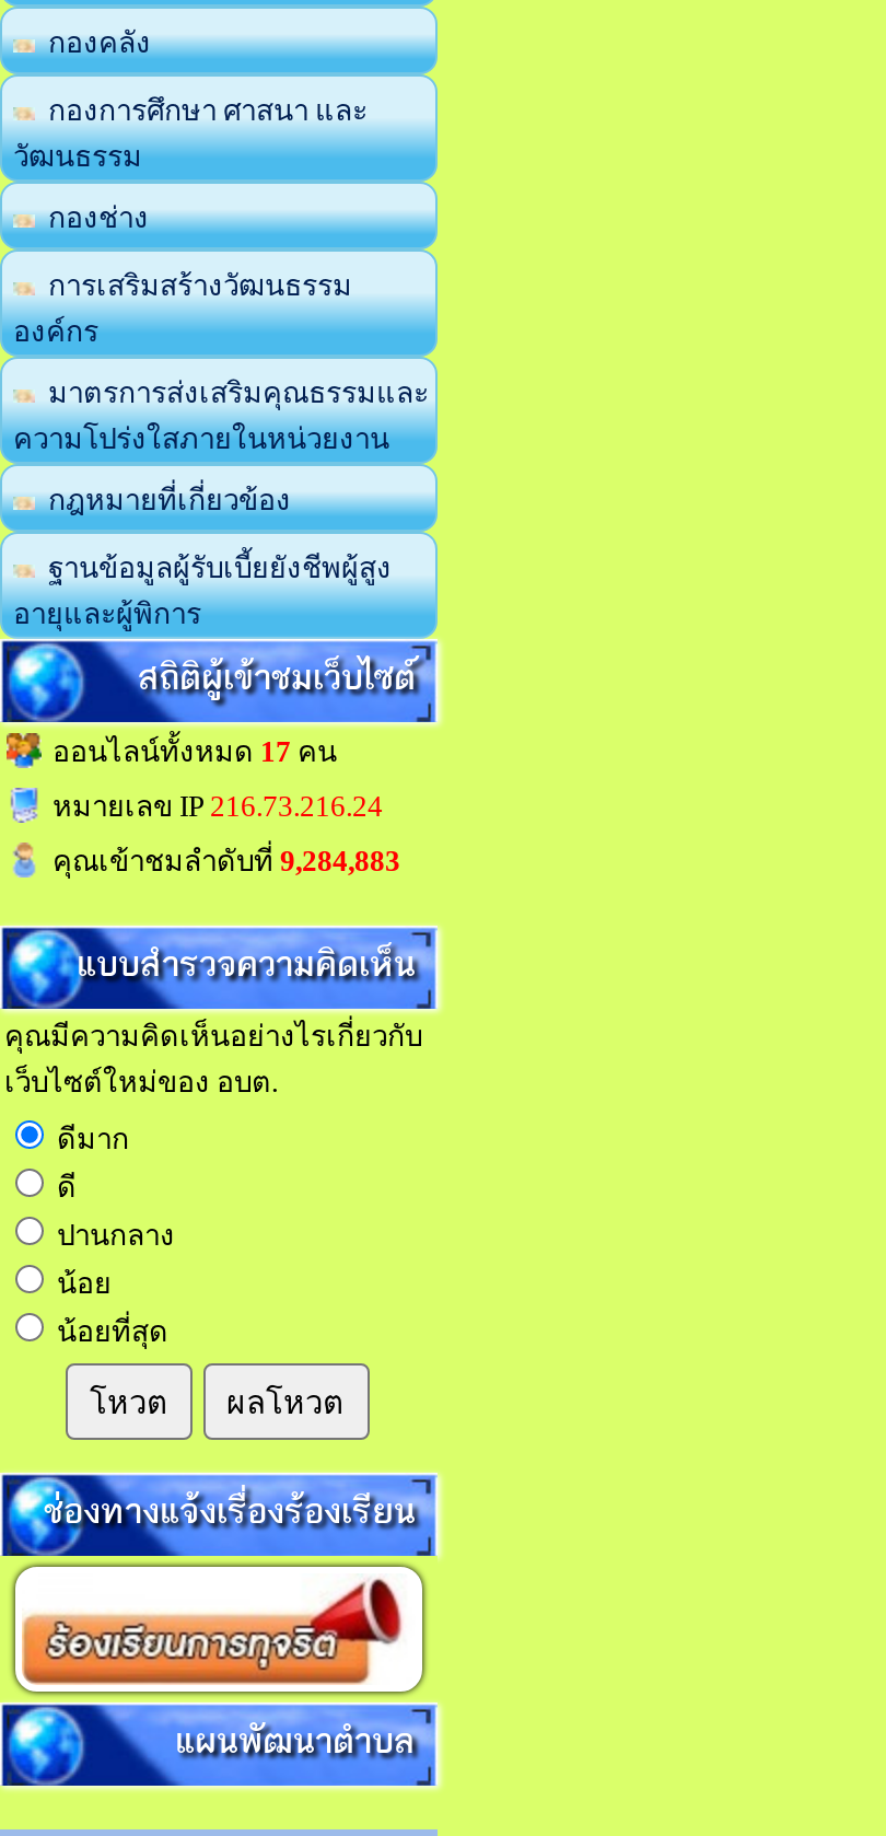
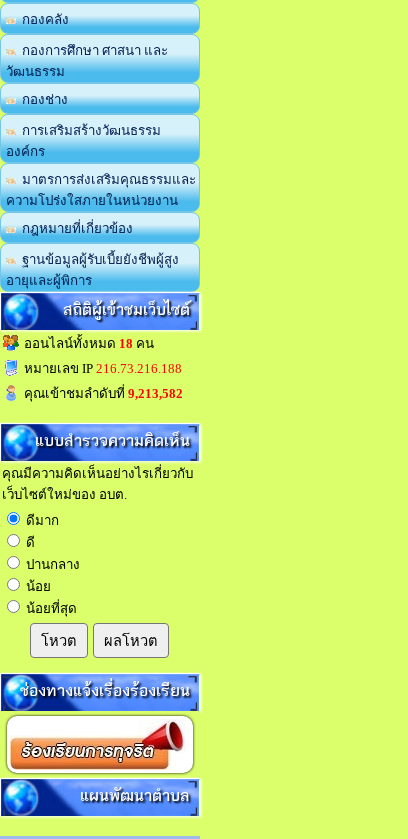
[53,735,337,768] ออนไลน์ทั้งหมด17คน -> [24,336,154,351] ออนไลน์ทั้งหมด18คน
[53,790,383,823] หมายเลข IP 216.73.216.24 -> [24,361,182,376] หมายเลข IP 216.73.216.188
[53,845,400,878] คุณเข้าชมลำดับที่9,284,883 -> [24,386,183,401] คุณเข้าชมลำดับที่9,213,582

